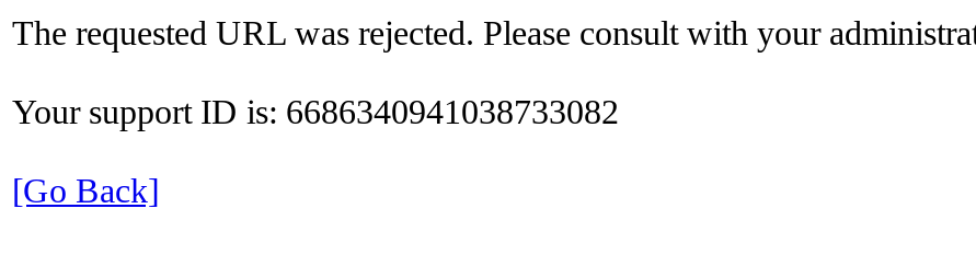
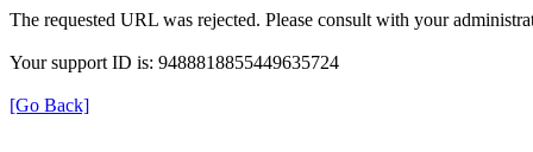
[12,93,619,130] Your support ID is: 6686340941038733082 -> [10,52,339,72] Your support ID is: 9488818855449635724

